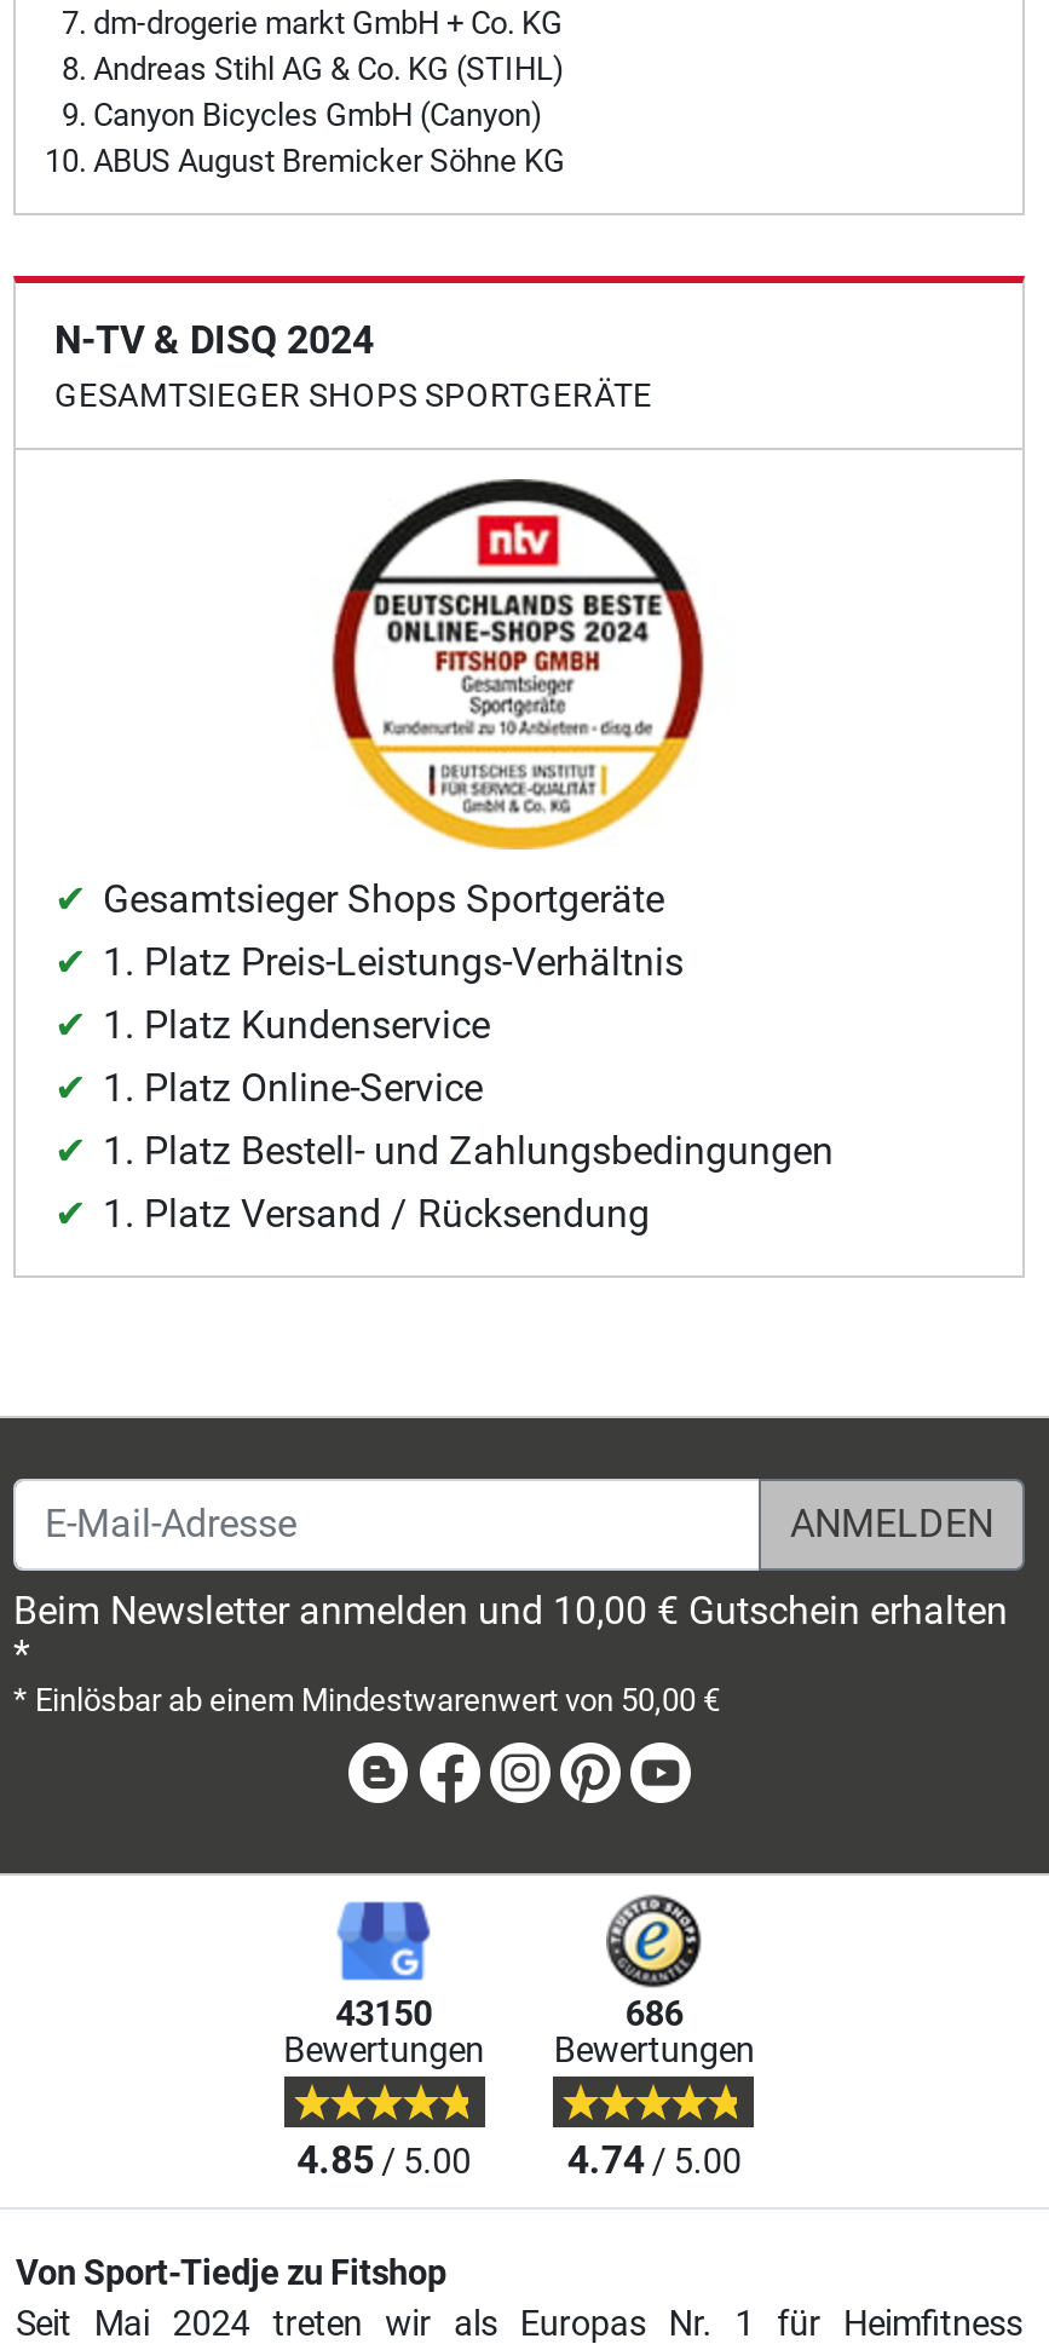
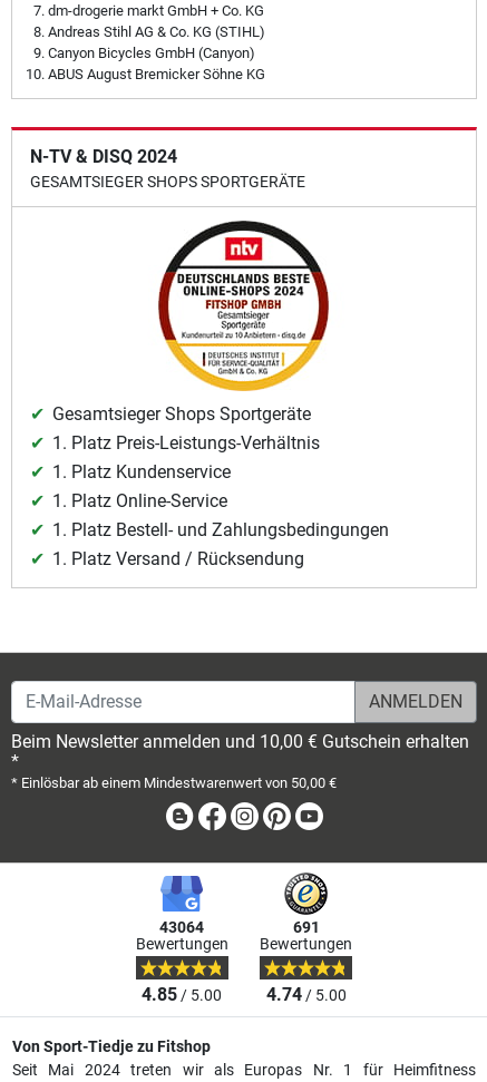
[335,1994,432,2035] 43150 -> [159,918,204,937] 43064
[625,1994,683,2035] 686 -> [293,918,320,937] 691

